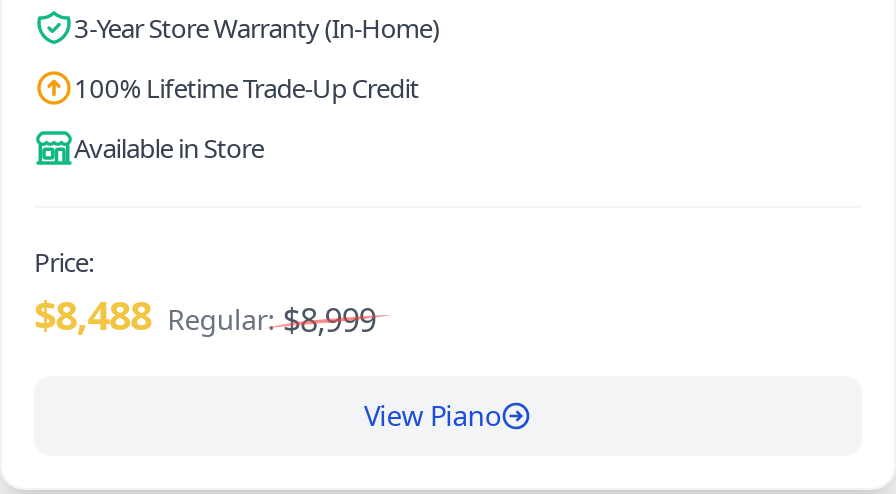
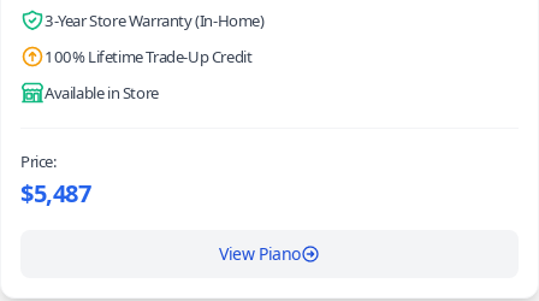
[34,288,376,342] $8,488 Regular: $8,999 -> [20,177,91,209] $5,487

